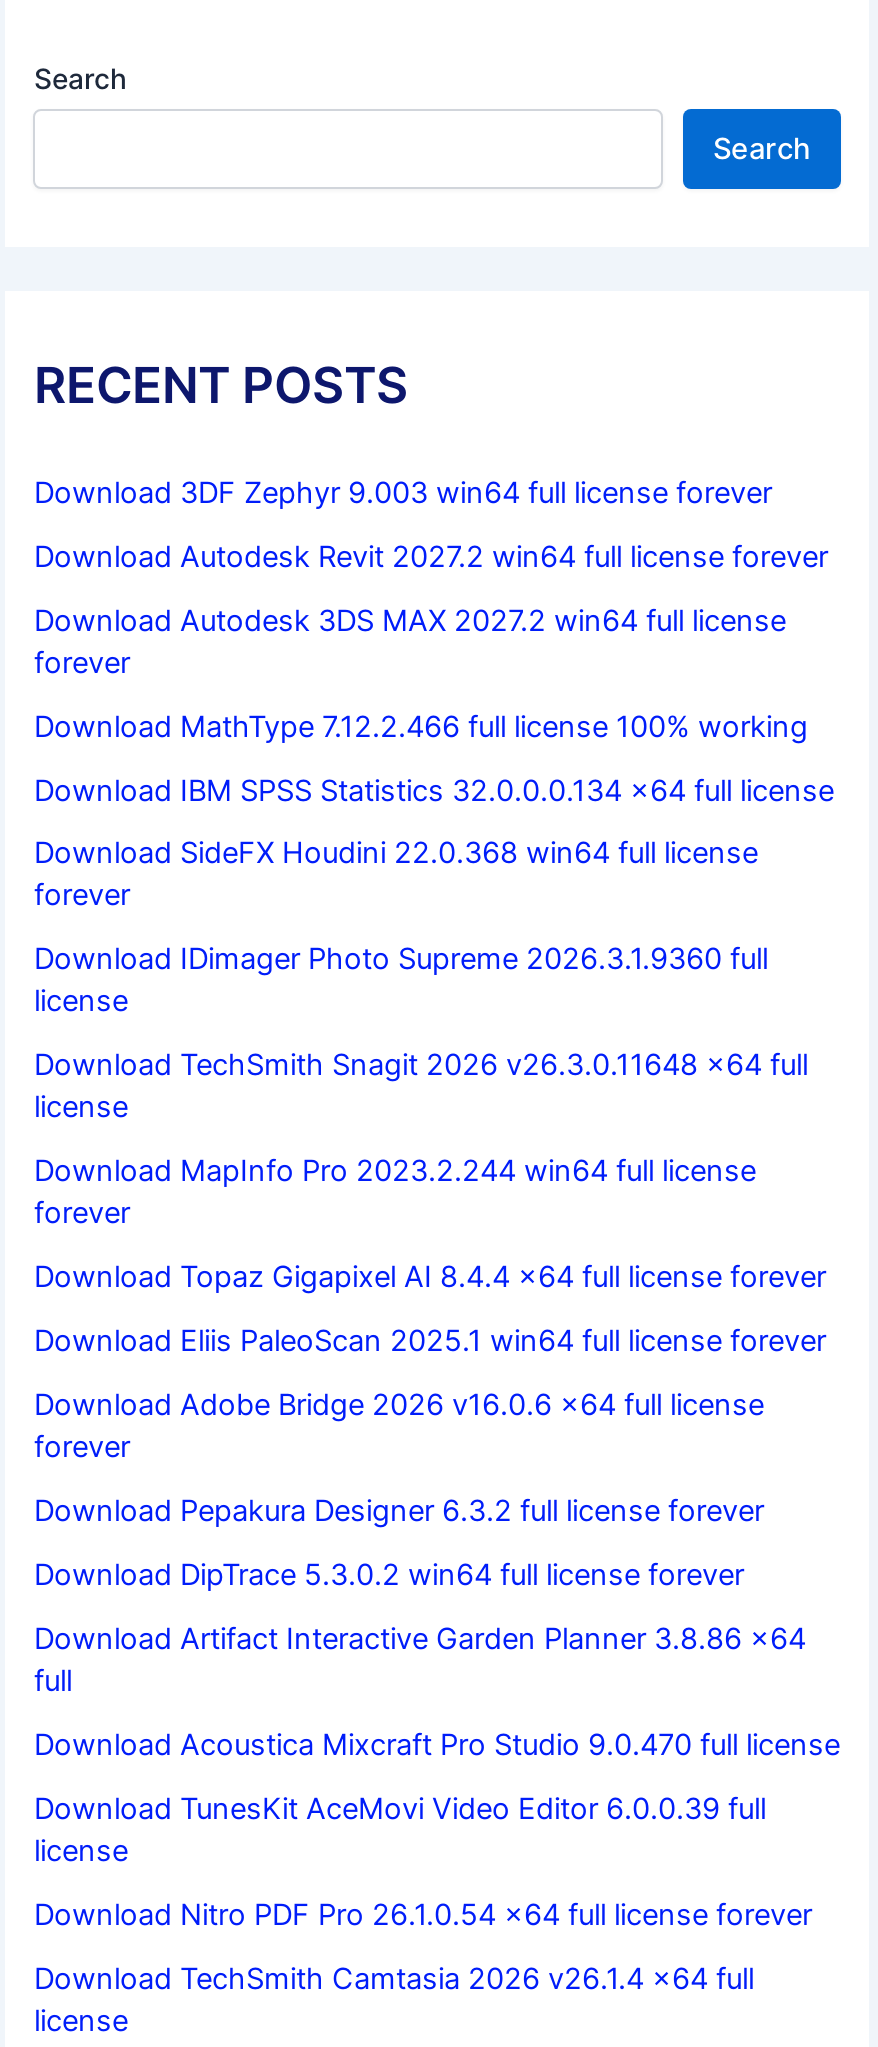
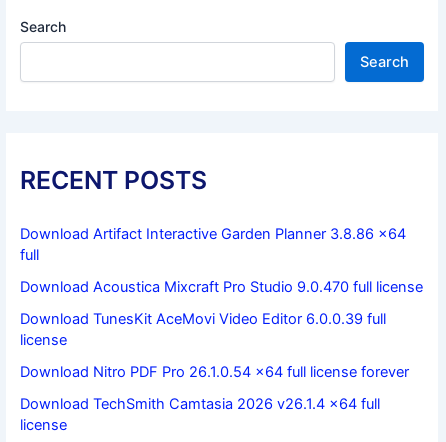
[34,475,834,1593] Download 3DF Zephyr 9.003 win64 full license forever | Download Autodesk Revit 2027.2 win64 full license forever | Download Autodesk 3DS MAX 2027.2 win64 full license | forever | Download MathType 7.12.2.466 full license 100% working | Download IBM SPSS Statistics 32.0.0.0.134 x64 full license | Download SideFX Houdini 22.0.368 win64 full license | forever | Download IDimager Photo Supreme 2026.3.1.9360 full | license | Download TechSmith Snagit 2026 v26.3.0.11648 x64 full | license | Download MapInfo Pro 2023.2.244 win64 full license | forever | Download Topaz Gigapixel AI 8.4.4 x64 full license forever | Download Eliis PaleoScan 2025.1 win64 full license forever | Download Adobe Bridge 2026 v16.0.6 x64 full license | forever | Download Pepakura Designer 6.3.2 full license forever | Download DipTrace 5.3.0.2 win64 full license forever -> none

